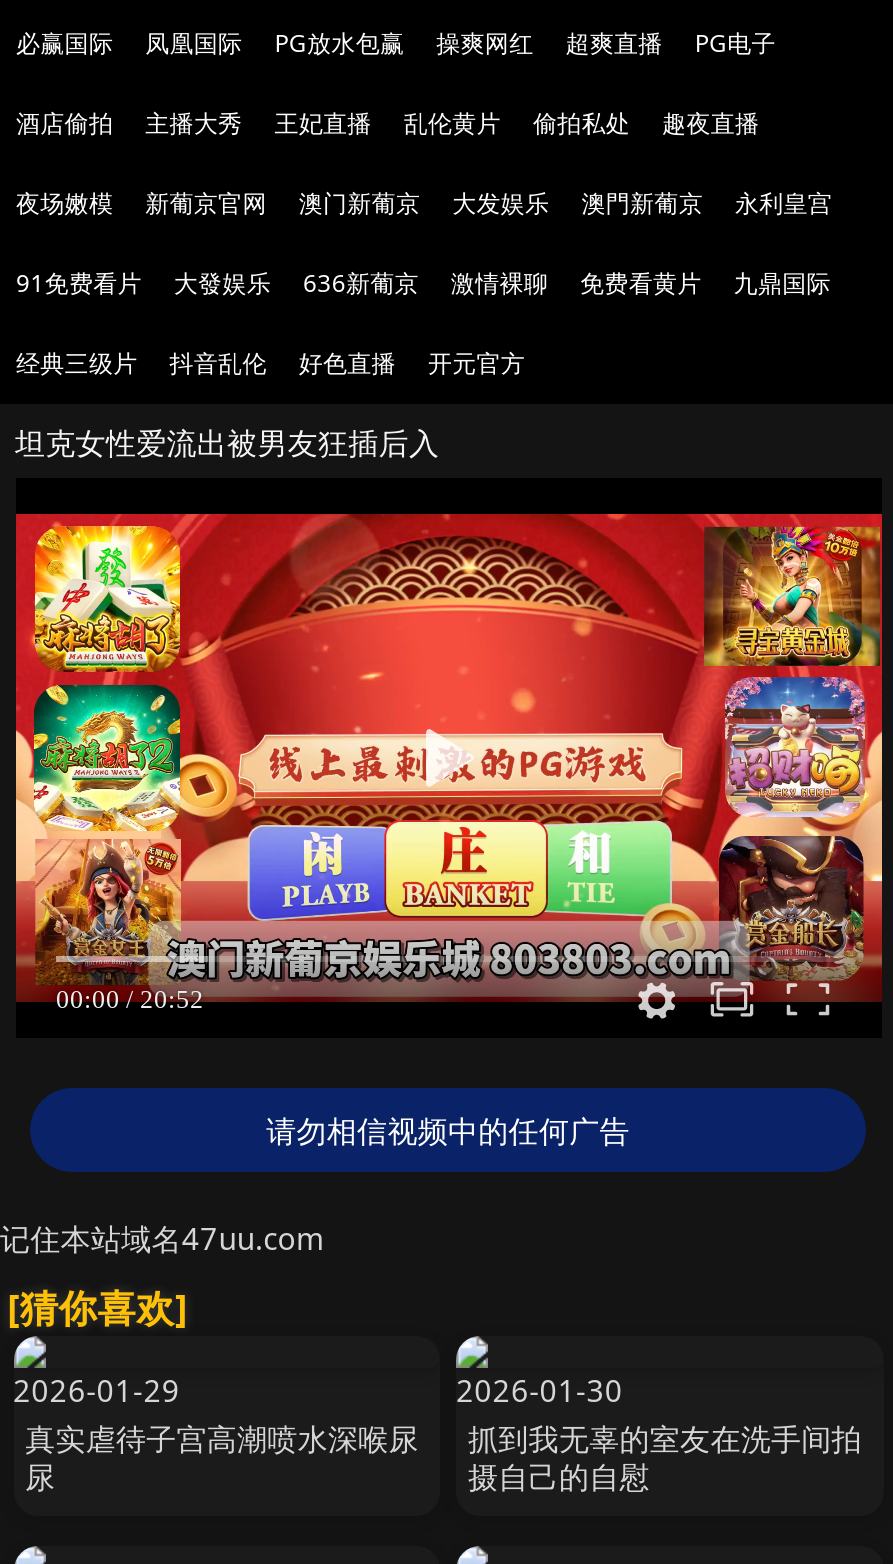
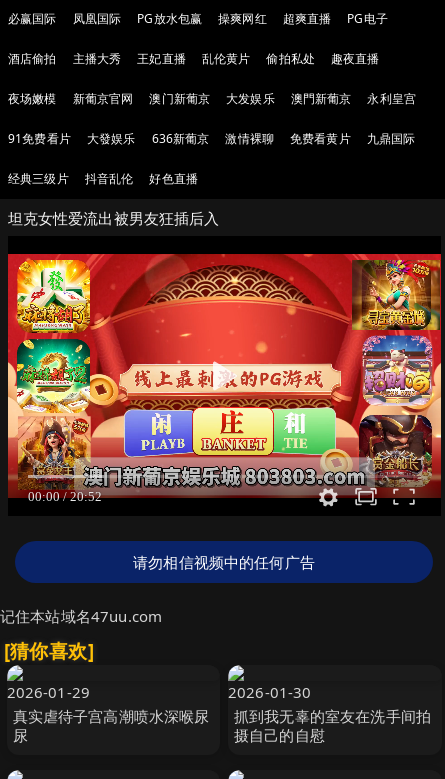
[428,346,525,380] 开元官方 -> none

